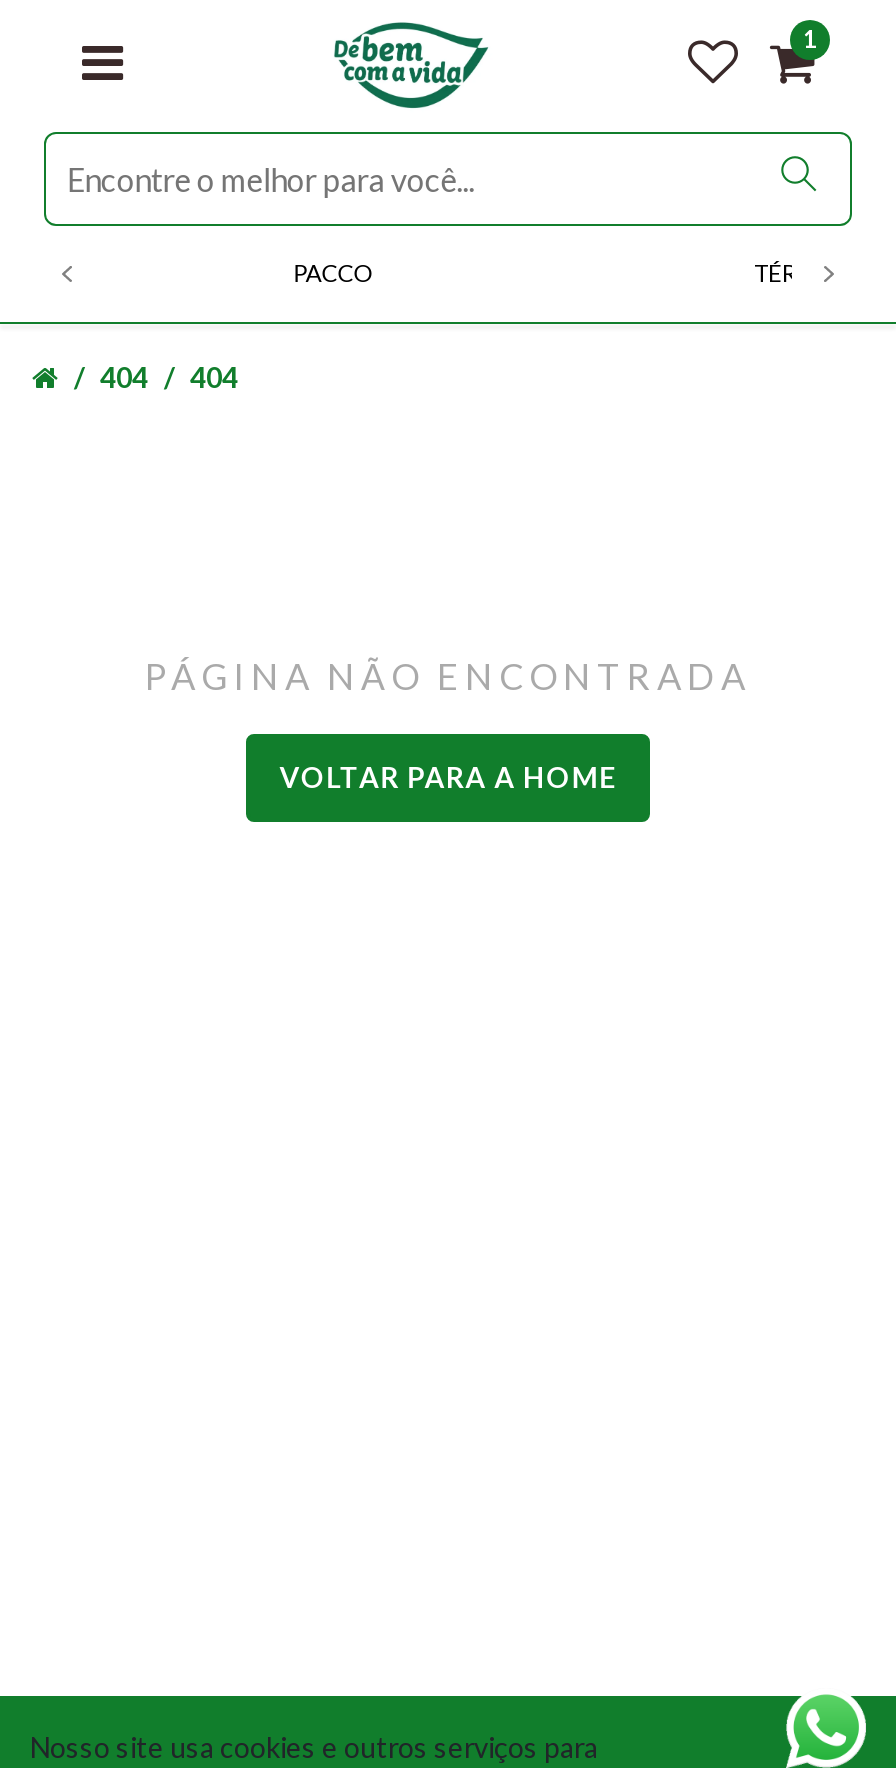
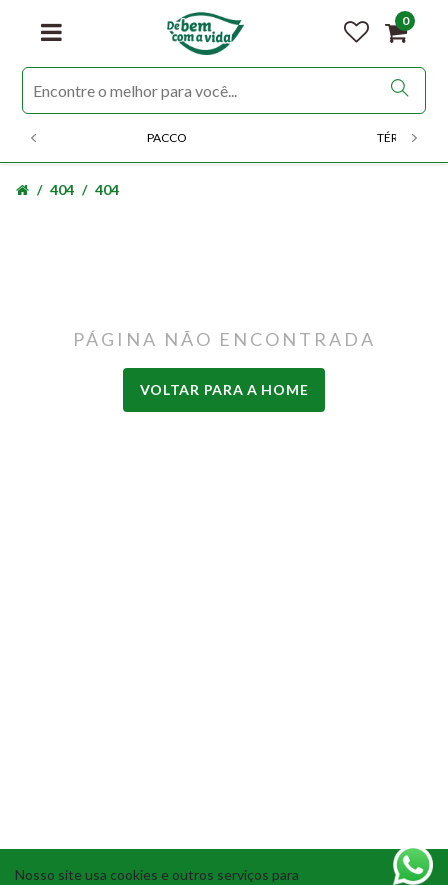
[803,25,817,55] 1 -> [401,13,408,28] 0

